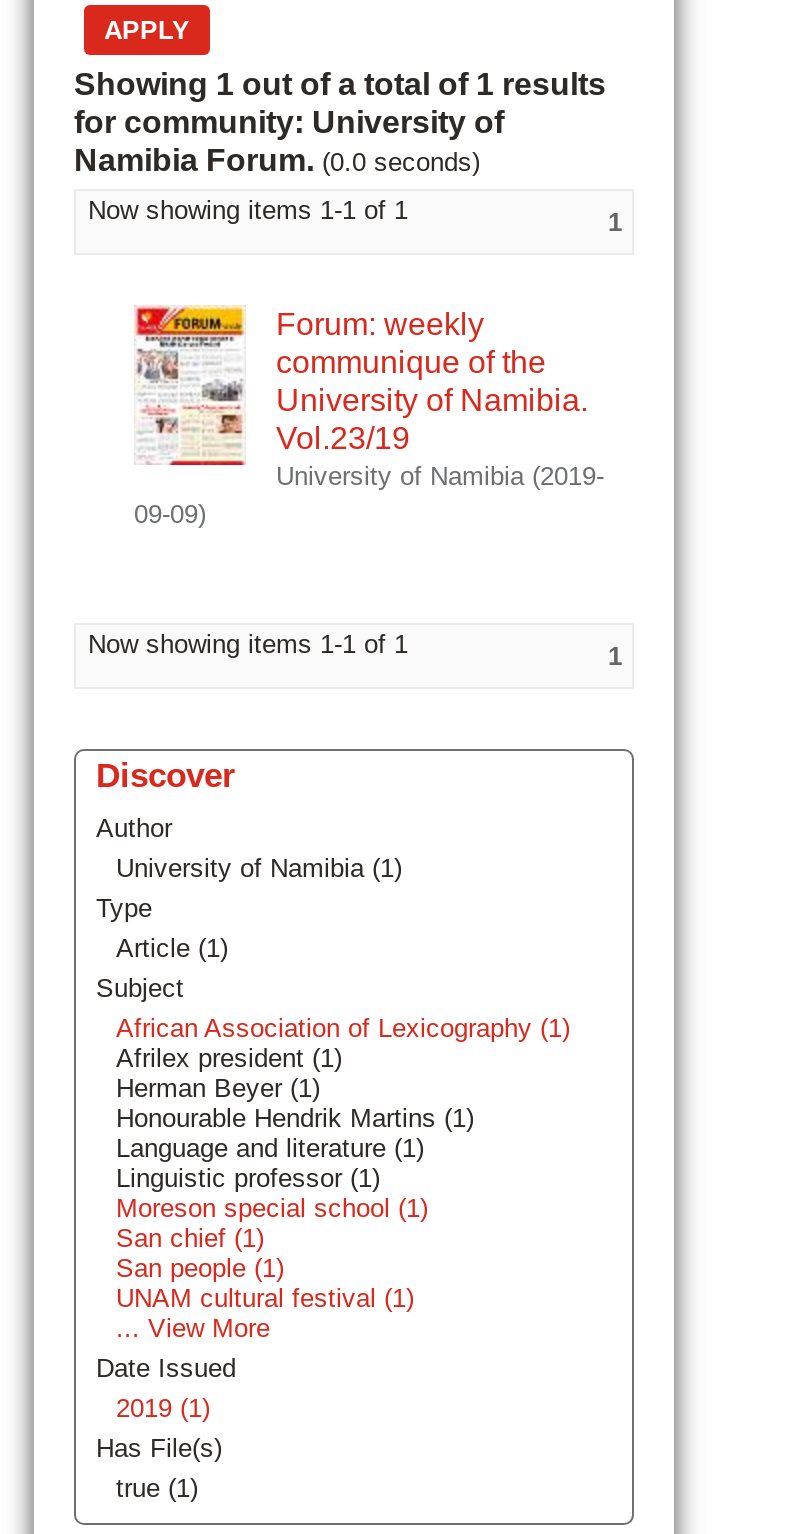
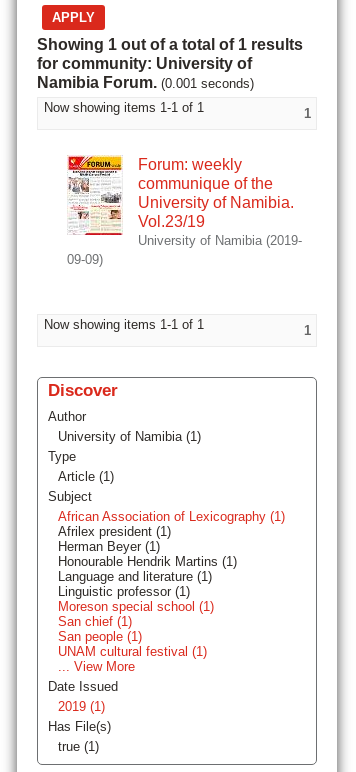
[74,142,480,176] Namibia Forum. (0.0 seconds) -> [37,74,254,91] Namibia Forum. (0.001 seconds)

